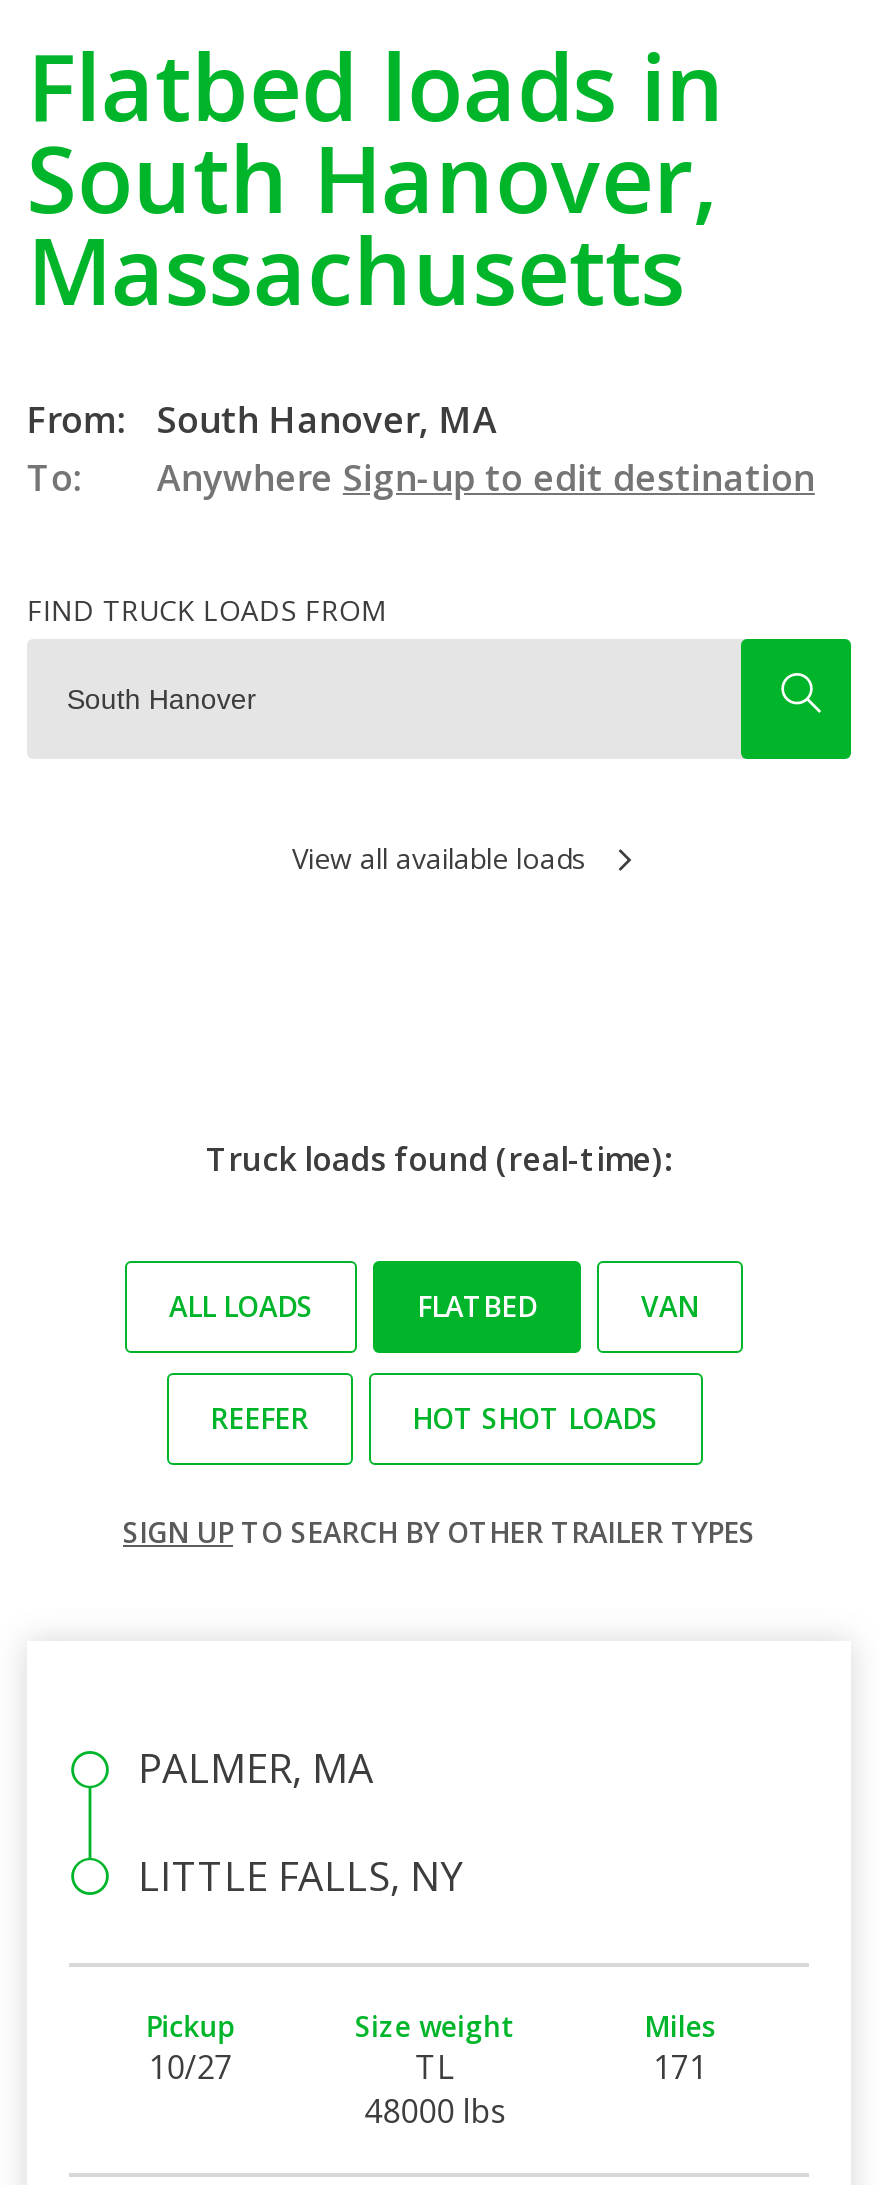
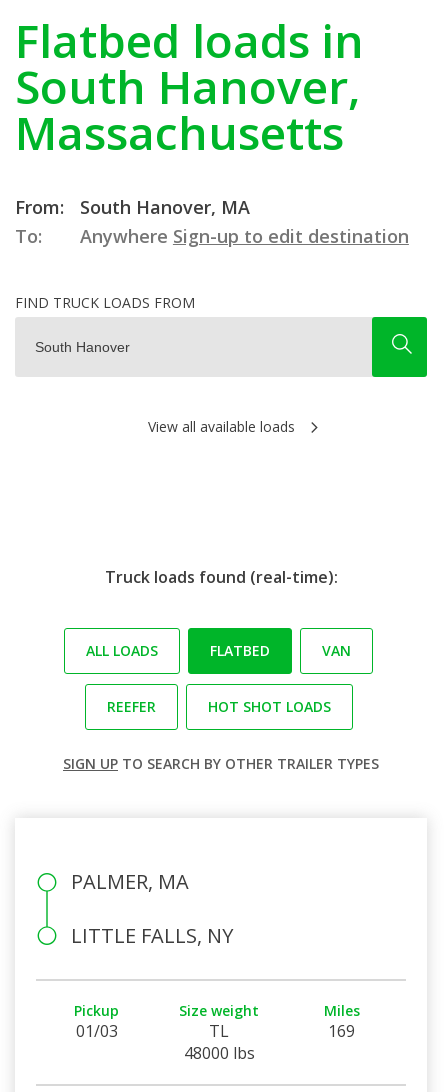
[148,2045,232,2089] 10/27 -> [76,1020,118,1042] 01/03
[653,2045,707,2089] 171 -> [328,1020,355,1042] 169

